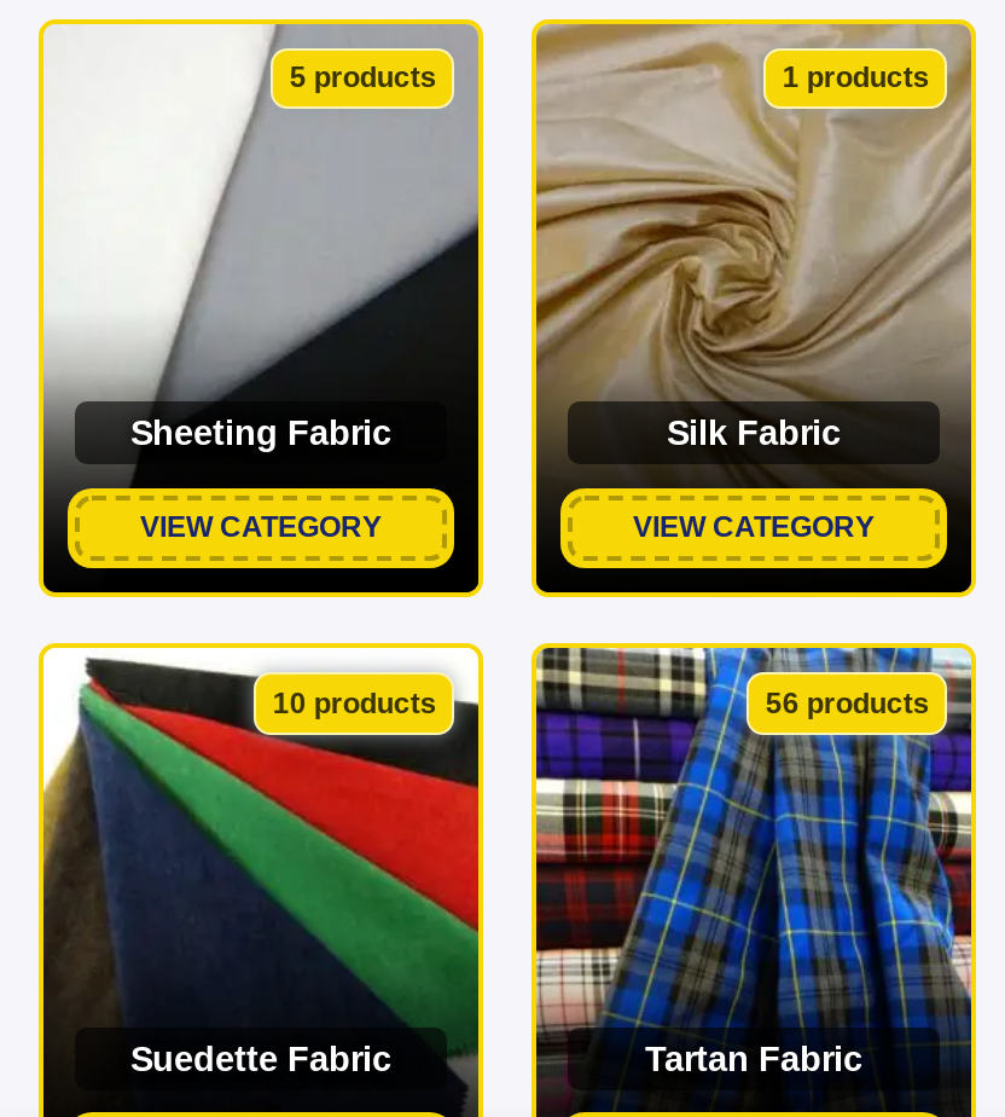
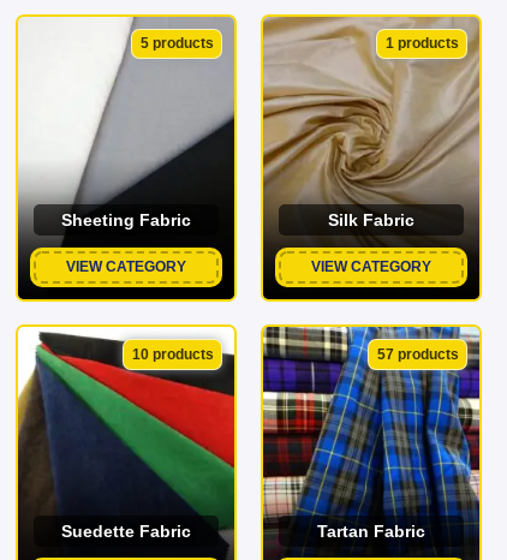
[765,685,930,719] 56 products -> [377,345,459,362] 57 products

